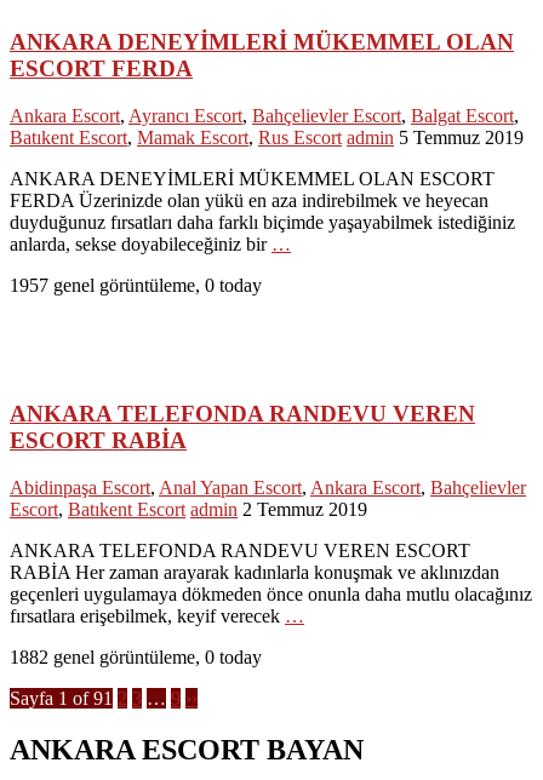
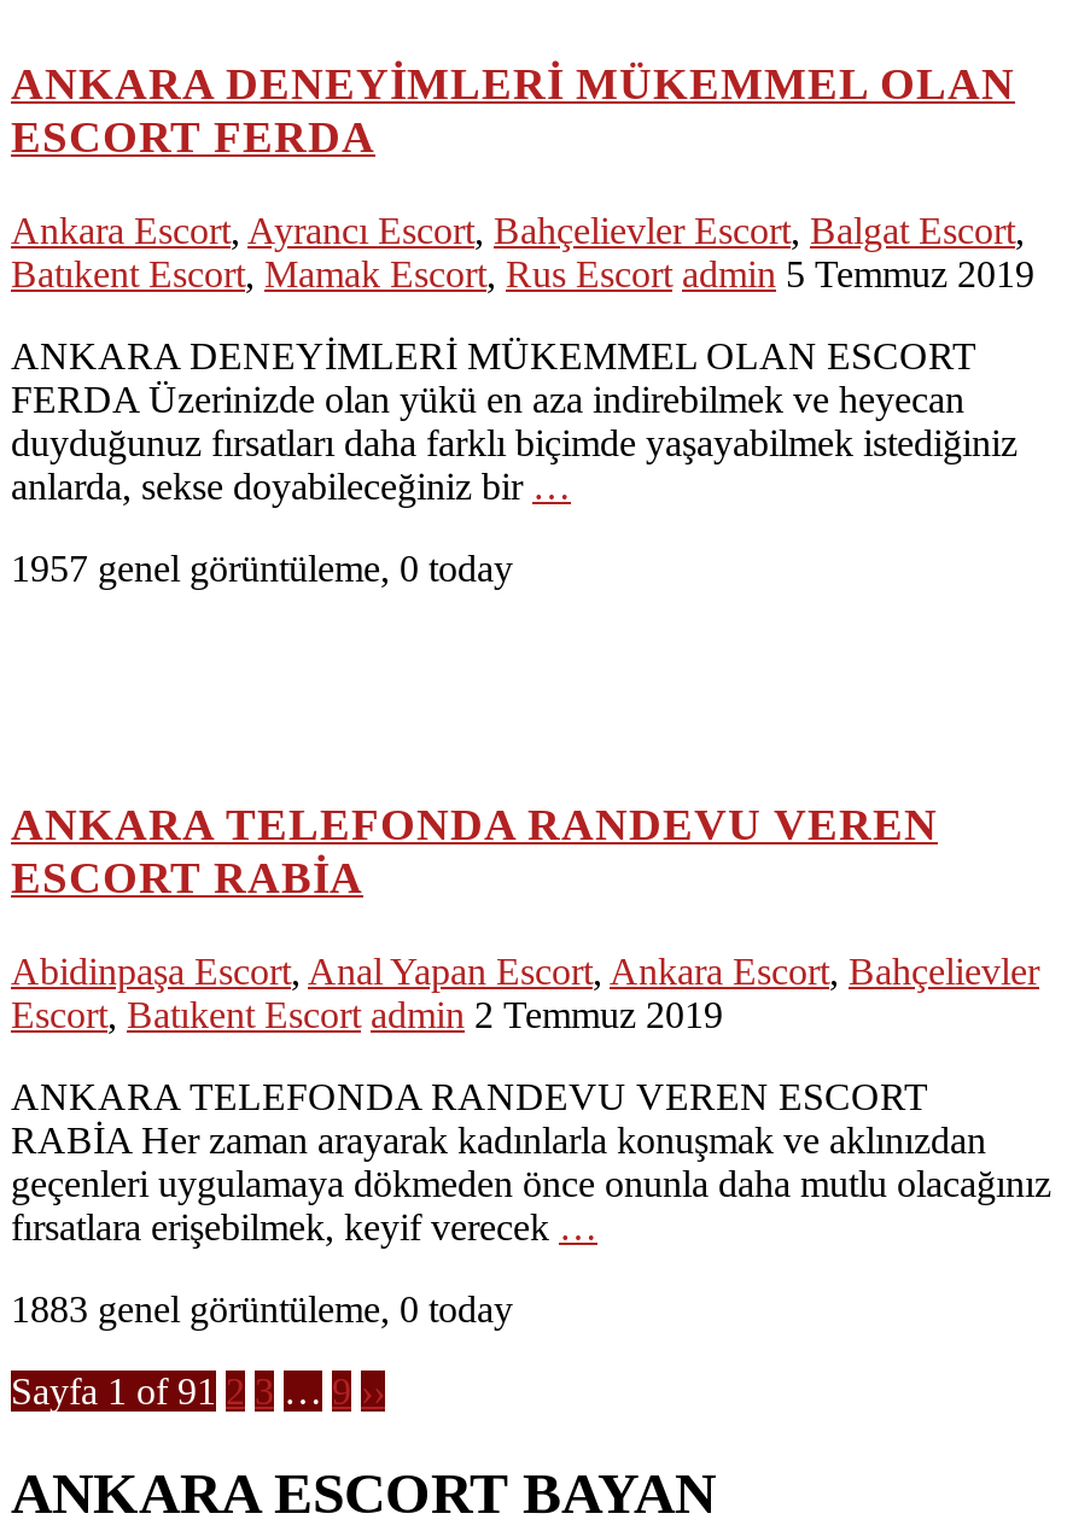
[10,647,262,667] 1882 genel görüntüleme, 0 today -> [11,1289,513,1330] 1883 genel görüntüleme, 0 today

